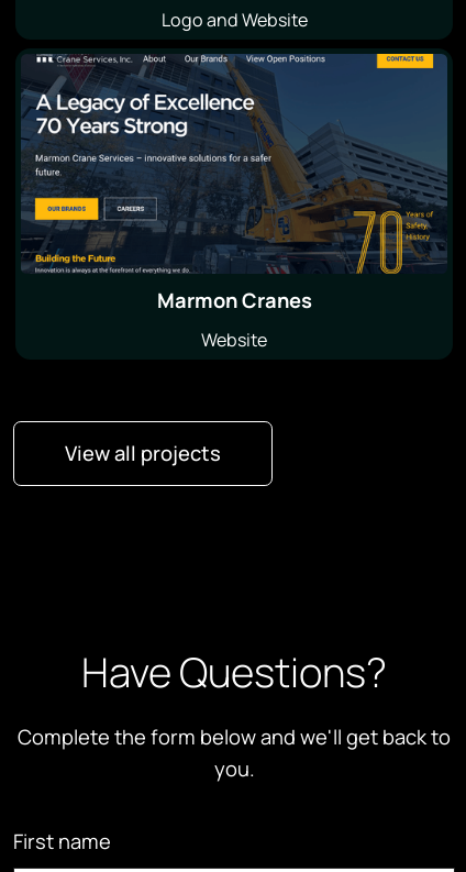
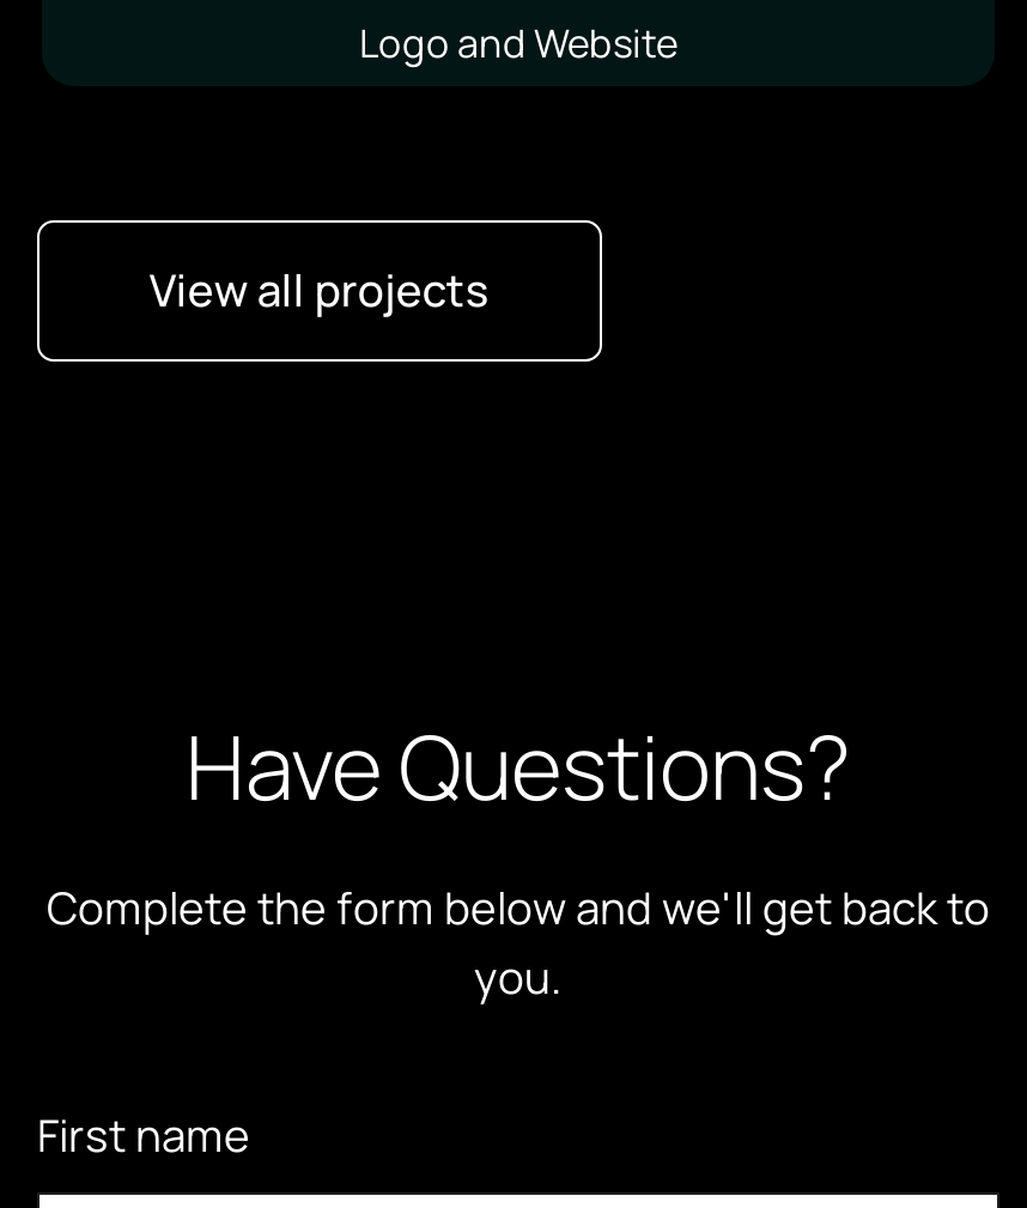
[21,53,447,352] [image] | Marmon Cranes | Website -> none

